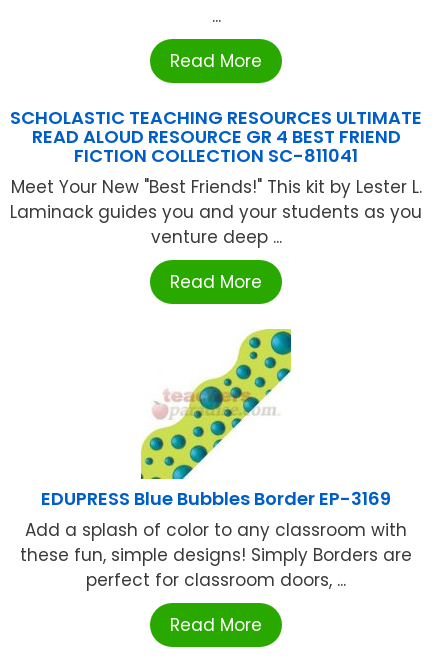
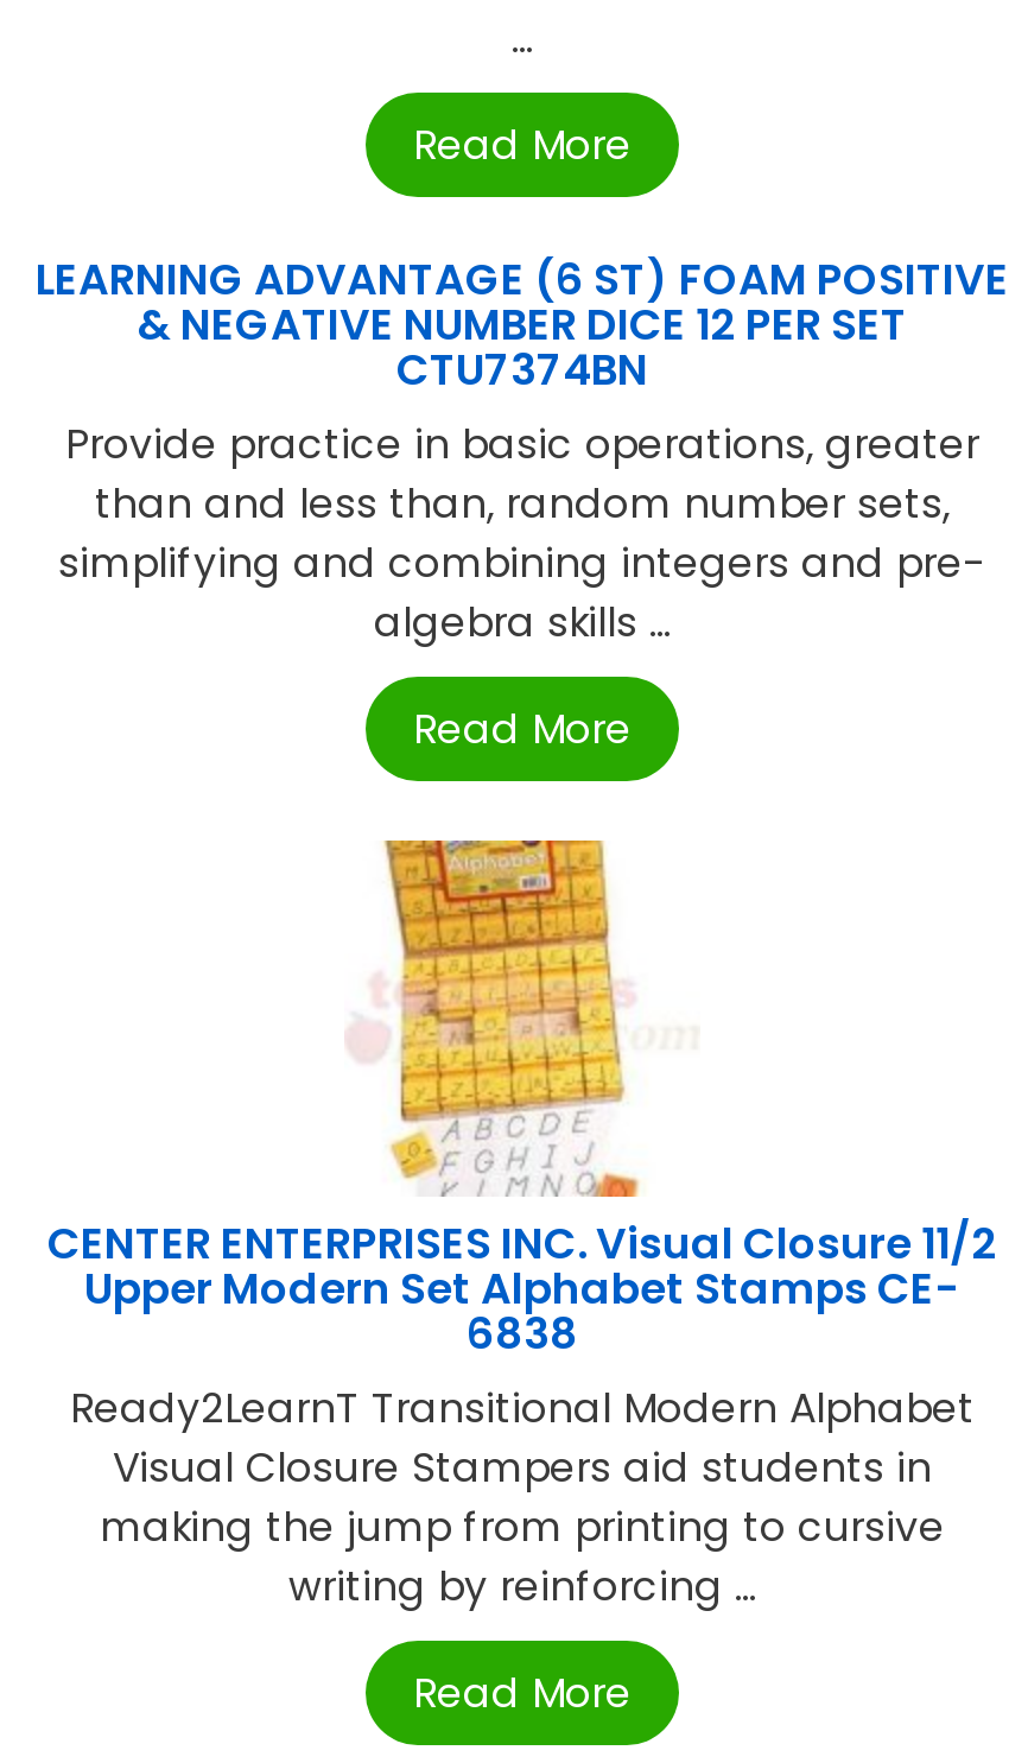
[10,105,422,249] SCHOLASTIC TEACHING RESOURCES ULTIMATE | READ ALOUD RESOURCE GR 4 BEST FRIEND | FICTION COLLECTION SC-811041 | Meet Your New "Best Friends!" This kit by Lester L. | Laminack guides you and your students as you | venture deep ... -> [36,251,1009,652] LEARNING ADVANTAGE (6 ST) FOAM POSITIVE | & NEGATIVE NUMBER DICE 12 PER SET | CTU7374BN | Provide practice in basic operations, greater | than and less than, random number sets, | simplifying and combining integers and pre- | algebra skills ...
[155,328,292,416] [image] -> [349,838,679,1197] [image]
[20,486,412,592] EDUPRESS Blue Bubbles Border EP-3169 | Add a splash of color to any classroom with | these fun, simple designs! Simply Borders are | perfect for classroom doors, ... -> [47,1215,997,1616] CENTER ENTERPRISES INC. Visual Closure 11/2 | Upper Modern Set Alphabet Stamps CE- | 6838 | Ready2LearnT Transitional Modern Alphabet | Visual Closure Stampers aid students in | making the jump from printing to cursive | writing by reinforcing ...

